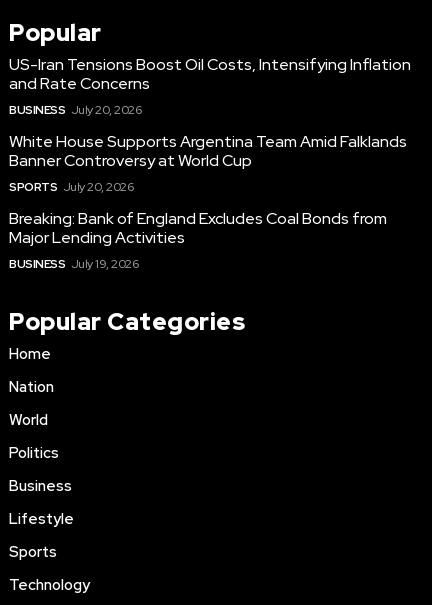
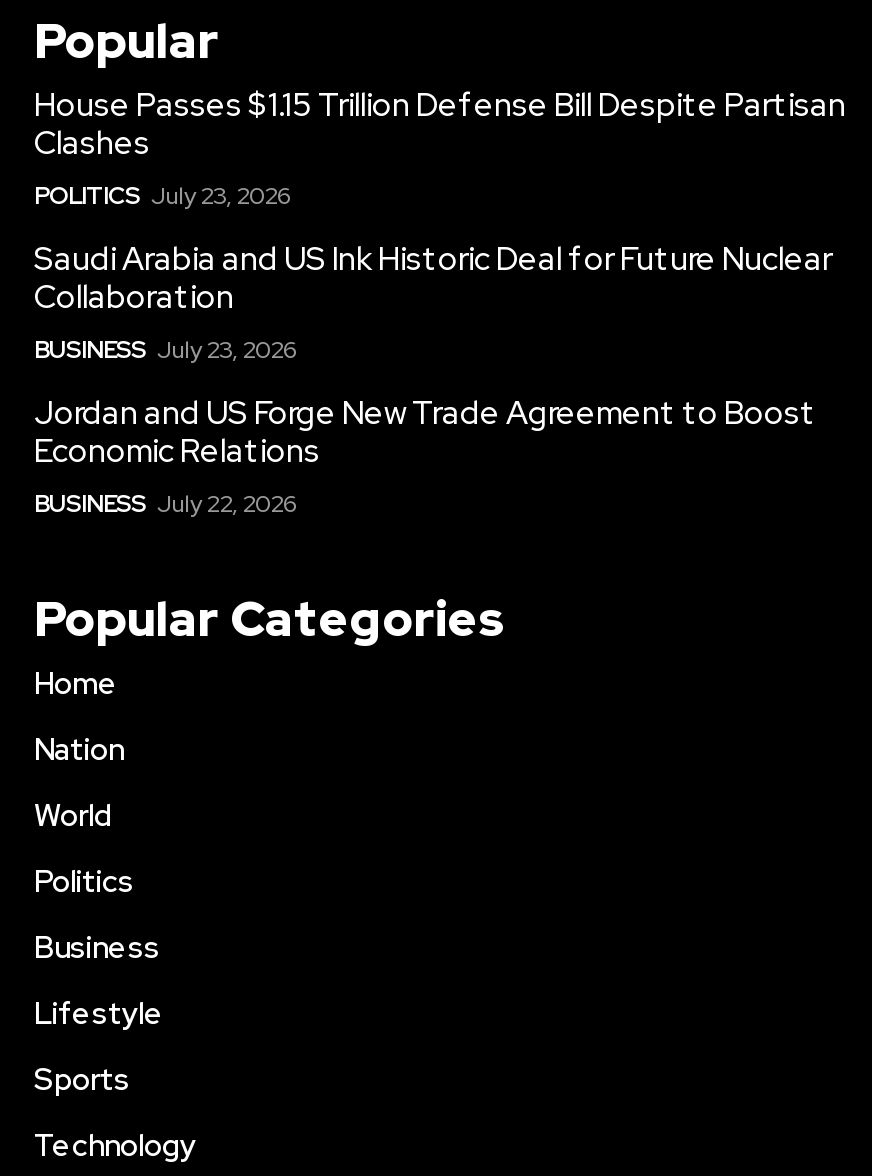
[9,54,411,118] US-Iran Tensions Boost Oil Costs, Intensifying Inflation | and Rate Concerns | BUSINESS July 20, 2026 -> [34,85,846,213] House Passes $1.15 Trillion Defense Bill Despite Partisan | Clashes | POLITICS July 23, 2026
[9,131,407,195] White House Supports Argentina Team Amid Falklands | Banner Controversy at World Cup | SPORTS July 20, 2026 -> [34,239,832,367] Saudi Arabia and US Ink Historic Deal for Future Nuclear | Collaboration | BUSINESS July 23, 2026
[9,208,387,272] Breaking: Bank of England Excludes Coal Bonds from | Major Lending Activities | BUSINESS July 19, 2026 -> [34,393,816,521] Jordan and US Forge New Trade Agreement to Boost | Economic Relations | BUSINESS July 22, 2026

